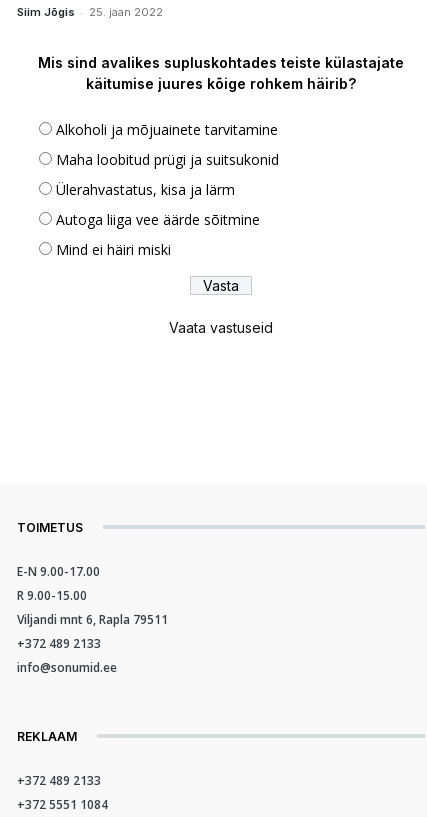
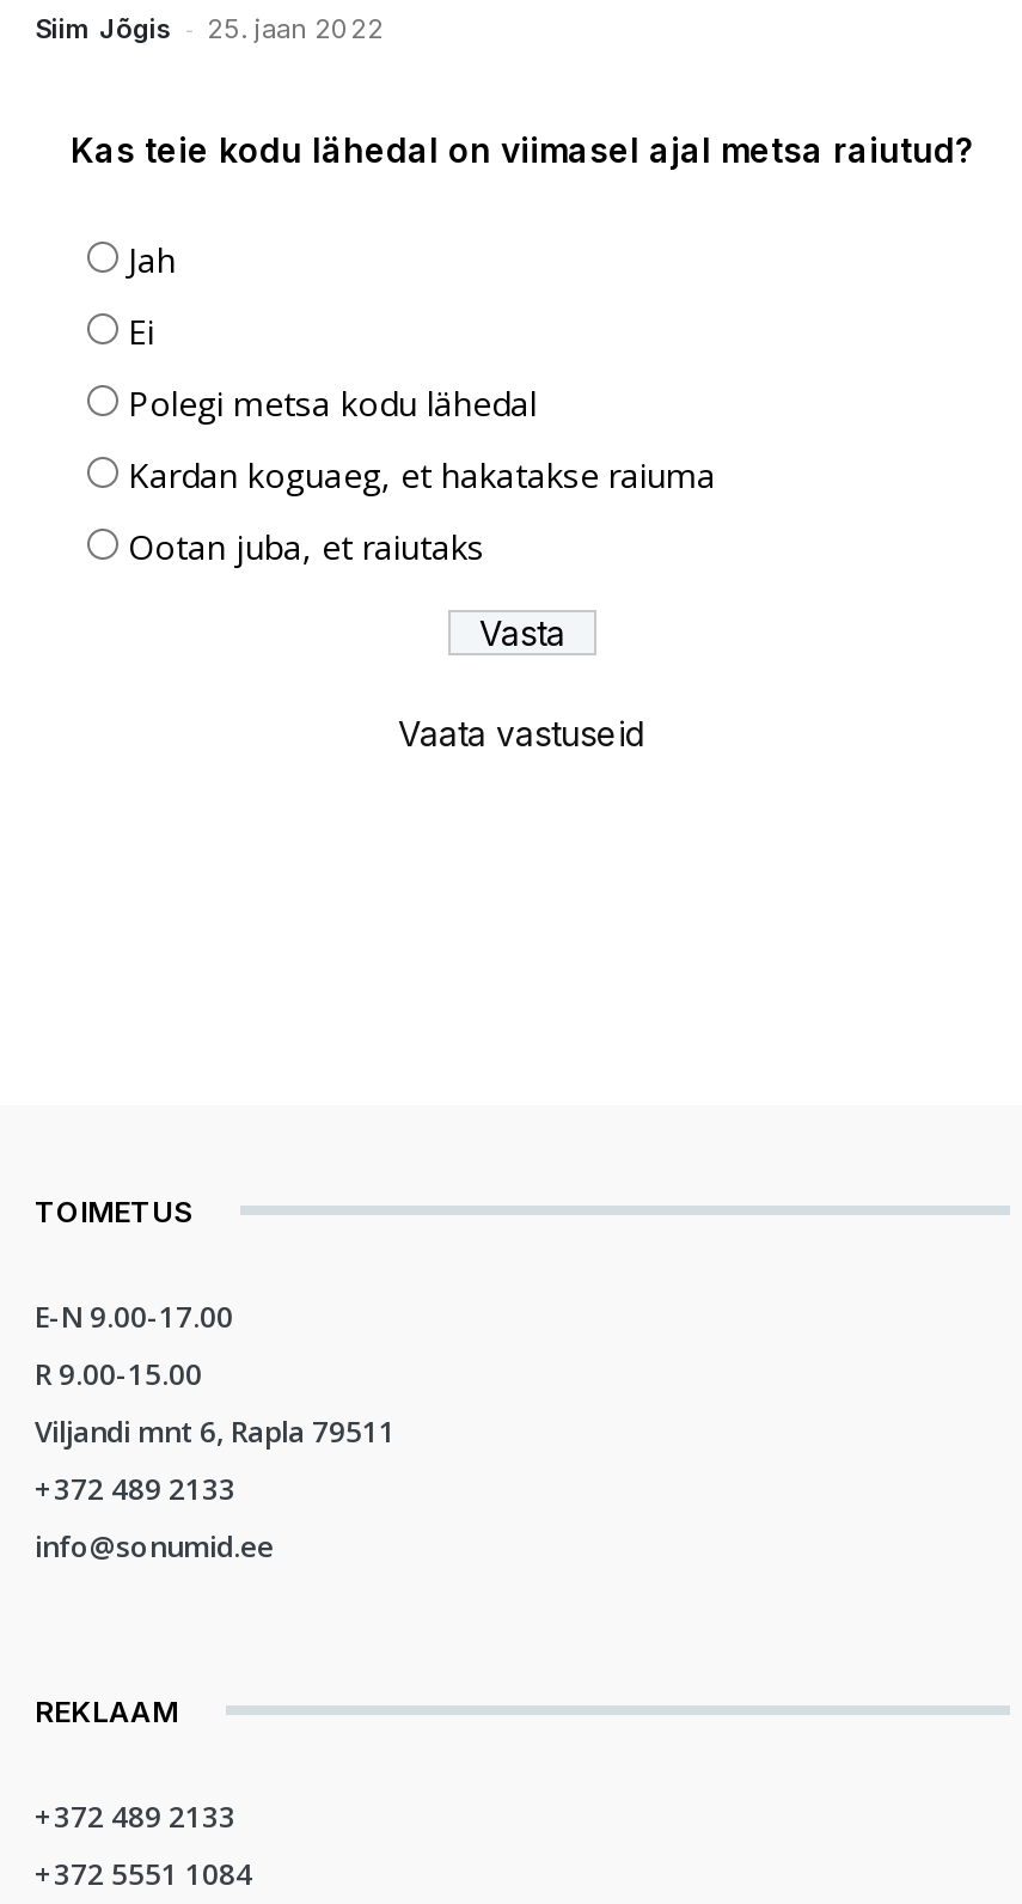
[38,54,404,92] Mis sind avalikes supluskohtades teiste külastajate | käitumise juures kõige rohkem häirib? -> [71,129,974,169] Kas teie kodu lähedal on viimasel ajal metsa raiutud?
[56,120,278,139] Alkoholi ja mõjuainete tarvitamine -> [128,236,176,282] Jah
[56,150,279,169] Maha loobitud prügi ja suitsukonid -> [128,308,154,354] Ei
[56,180,235,199] Ülerahvastatus, kisa ja lärm -> [128,380,537,425] Polegi metsa kodu lähedal
[56,210,260,229] Autoga liiga vee äärde sõitmine -> [128,452,716,497] Kardan koguaeg, et hakatakse raiuma
[56,240,171,259] Mind ei häiri miski -> [128,523,484,569] Ootan juba, et raiutaks

